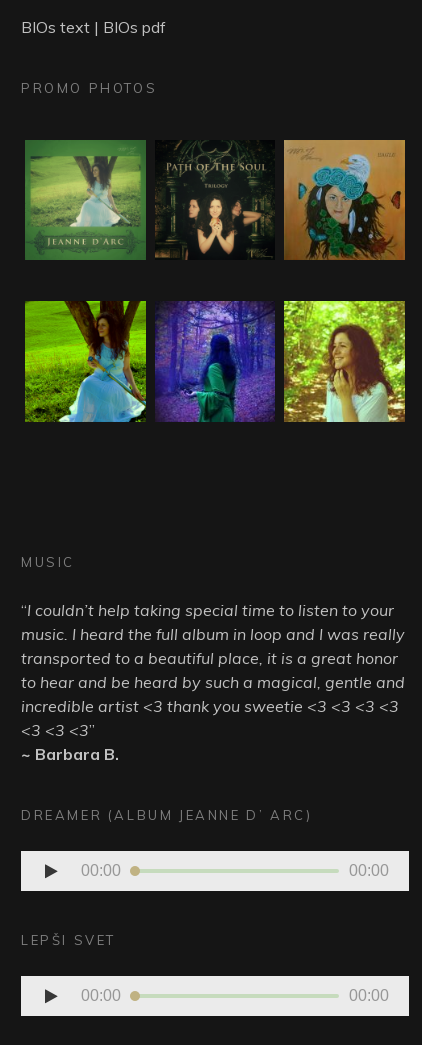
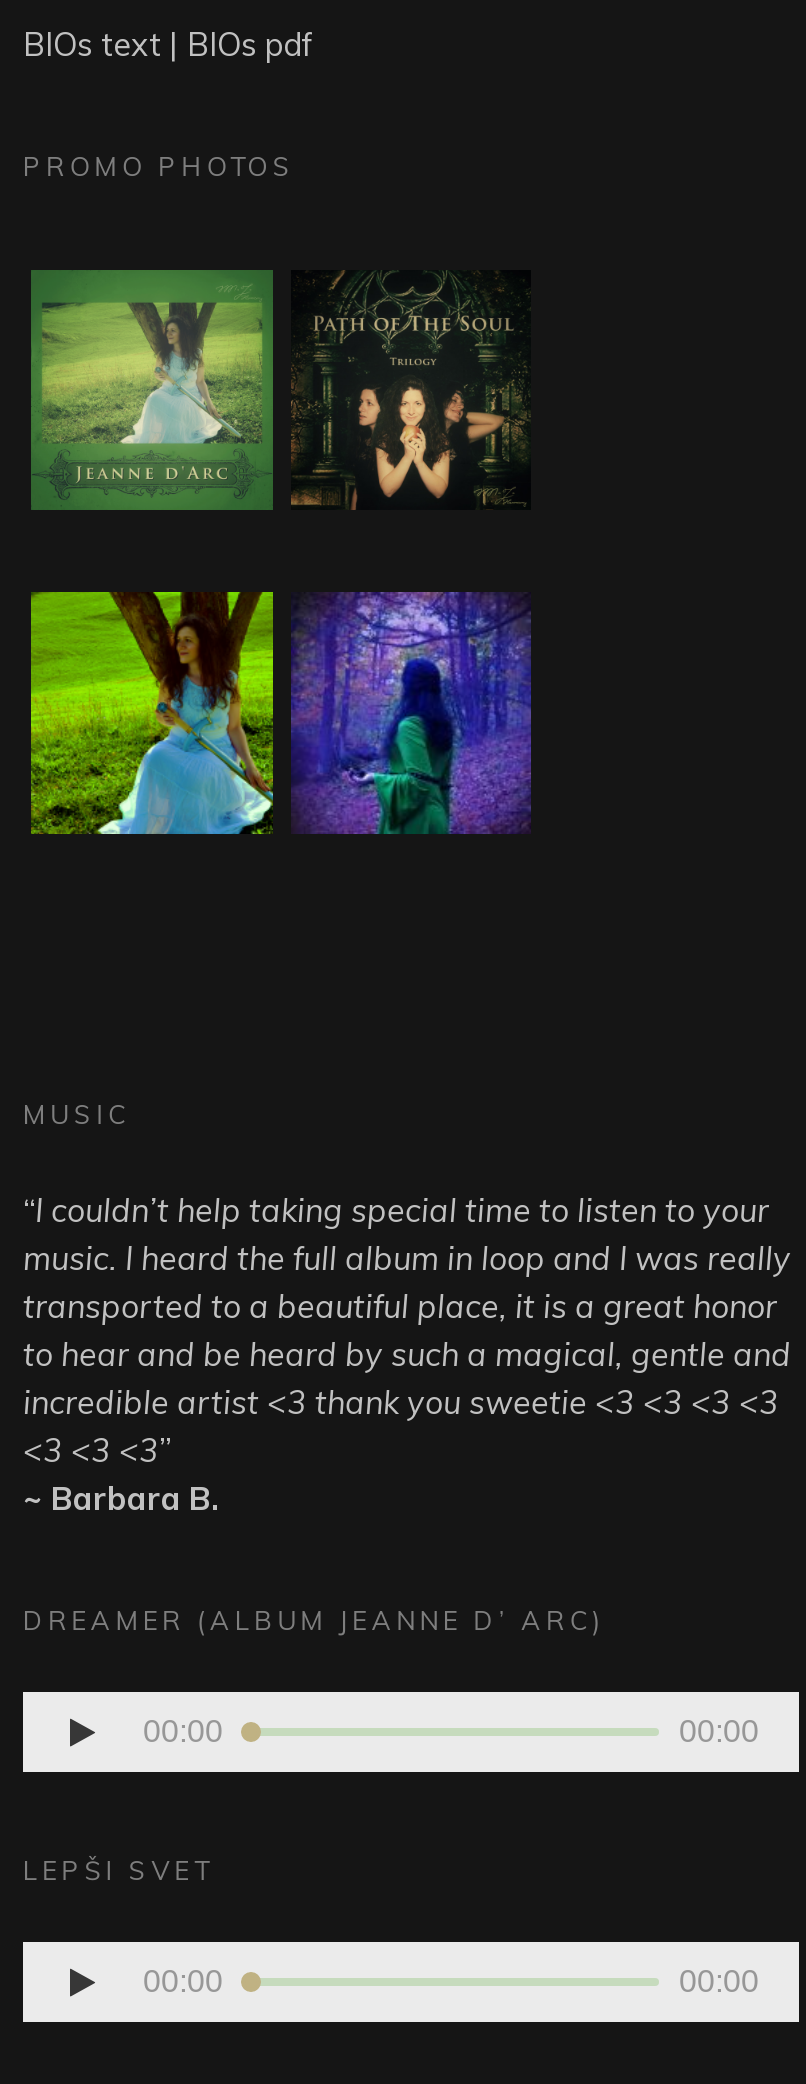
[283,139,406,261] [image] -> none
[283,300,406,423] [image] -> none

